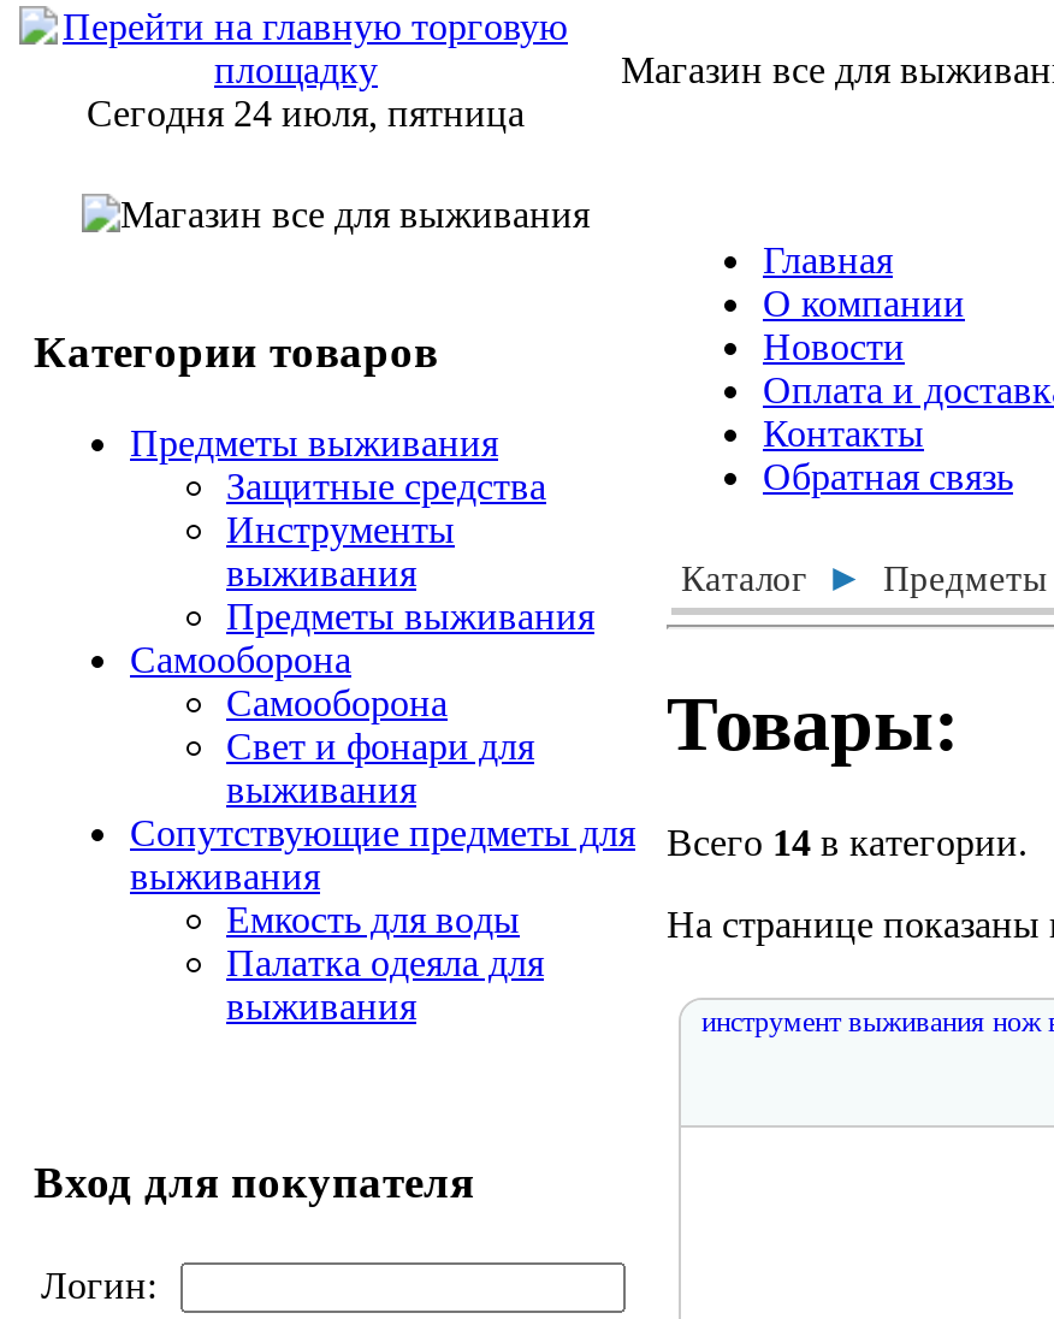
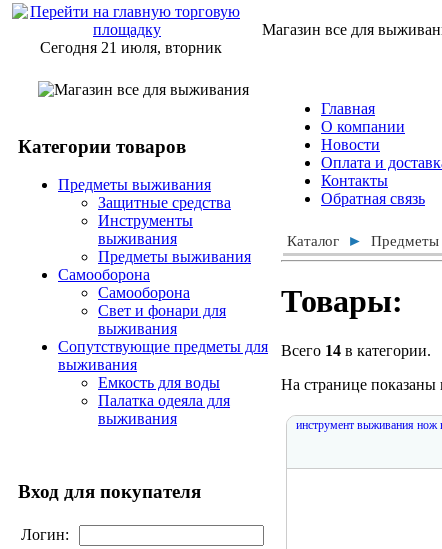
[67,93,525,134] Сегодня 24 июля, пятница -> [32,39,222,56] Сегодня 21 июля, вторник

